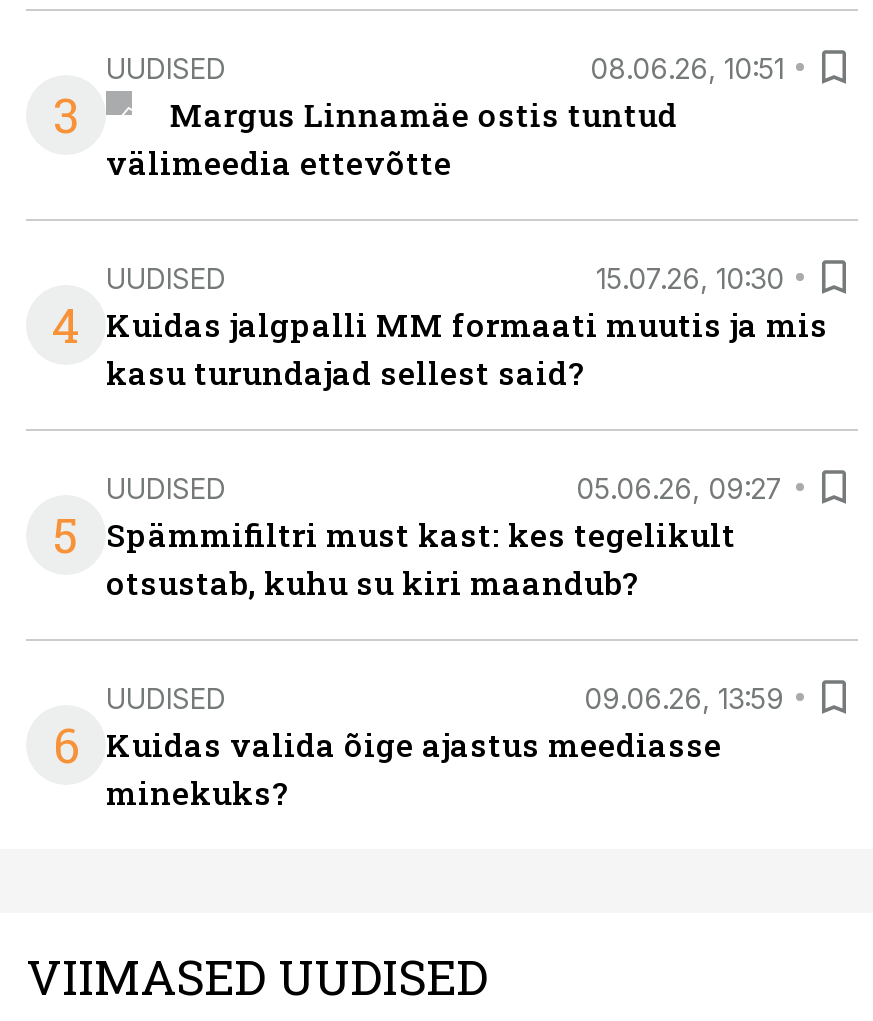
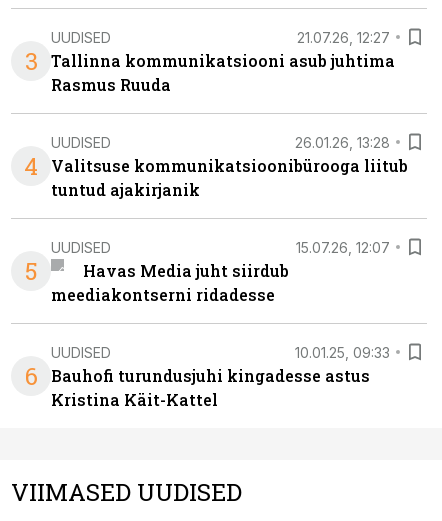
[106,50,784,183] 08.06.26, 10:51 | Margus Linnamäe ostis tuntud | välimeedia ettevõtte -> [51,28,395,95] 21.07.26, 12:27 | Tallinna kommunikatsiooni asub juhtima | Rasmus Ruuda
[106,260,828,393] 15.07.26, 10:30 | Kuidas jalgpalli MM formaati muutis ja mis | kasu turundajad sellest said? -> [51,133,408,200] 26.01.26, 13:28 | Valitsuse kommunikatsioonibürooga liitub | tuntud ajakirjanik
[106,470,784,603] 05.06.26, 09:27 | Spämmifiltri must kast: kes tegelikult | otsustab, kuhu su kiri maandub? -> [51,238,390,305] 15.07.26, 12:07 | Havas Media juht siirdub | meediakontserni ridadesse
[106,680,784,813] 09.06.26, 13:59 | Kuidas valida õige ajastus meediasse | minekuks? -> [51,343,390,410] 10.01.25, 09:33 | Bauhofi turundusjuhi kingadesse astus | Kristina Käit-Kattel

